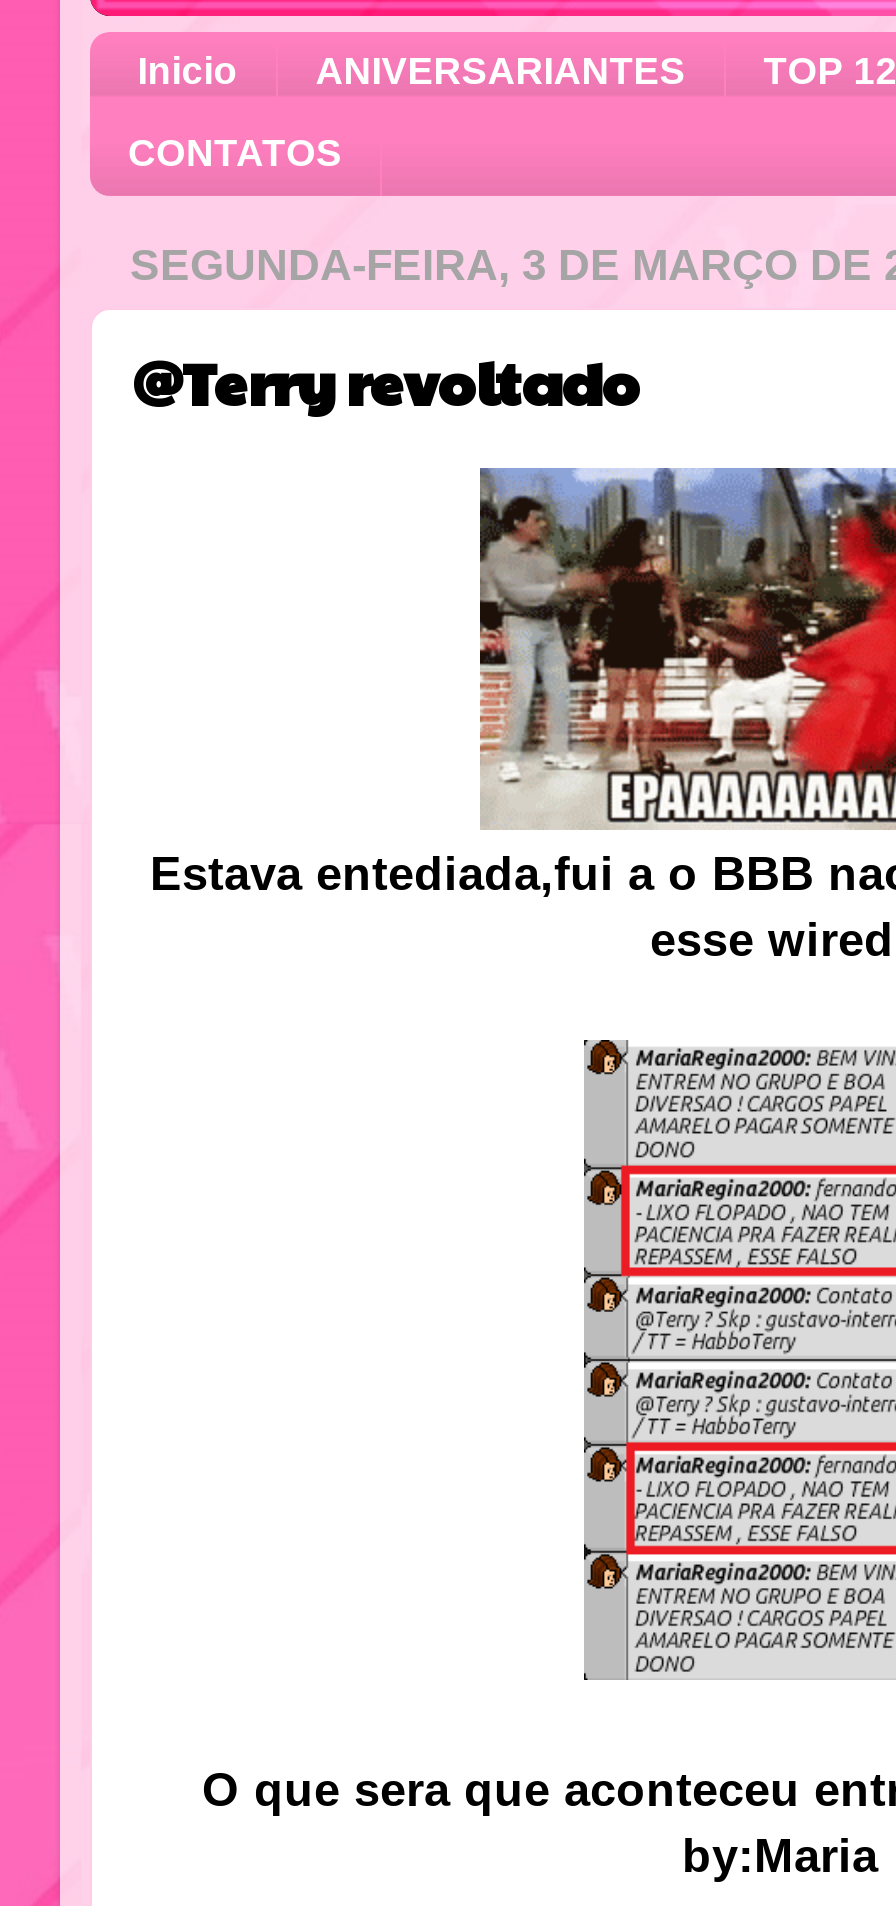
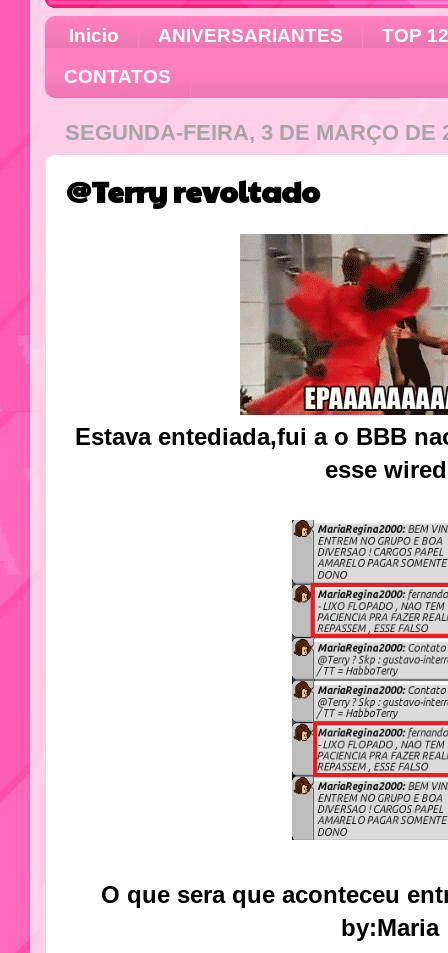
[480,468,890,830] [image] -> [240,233,445,416] [image]

